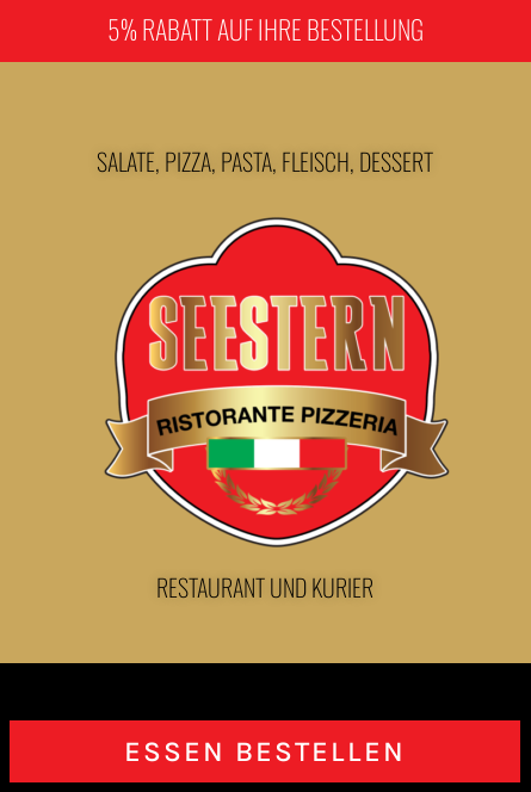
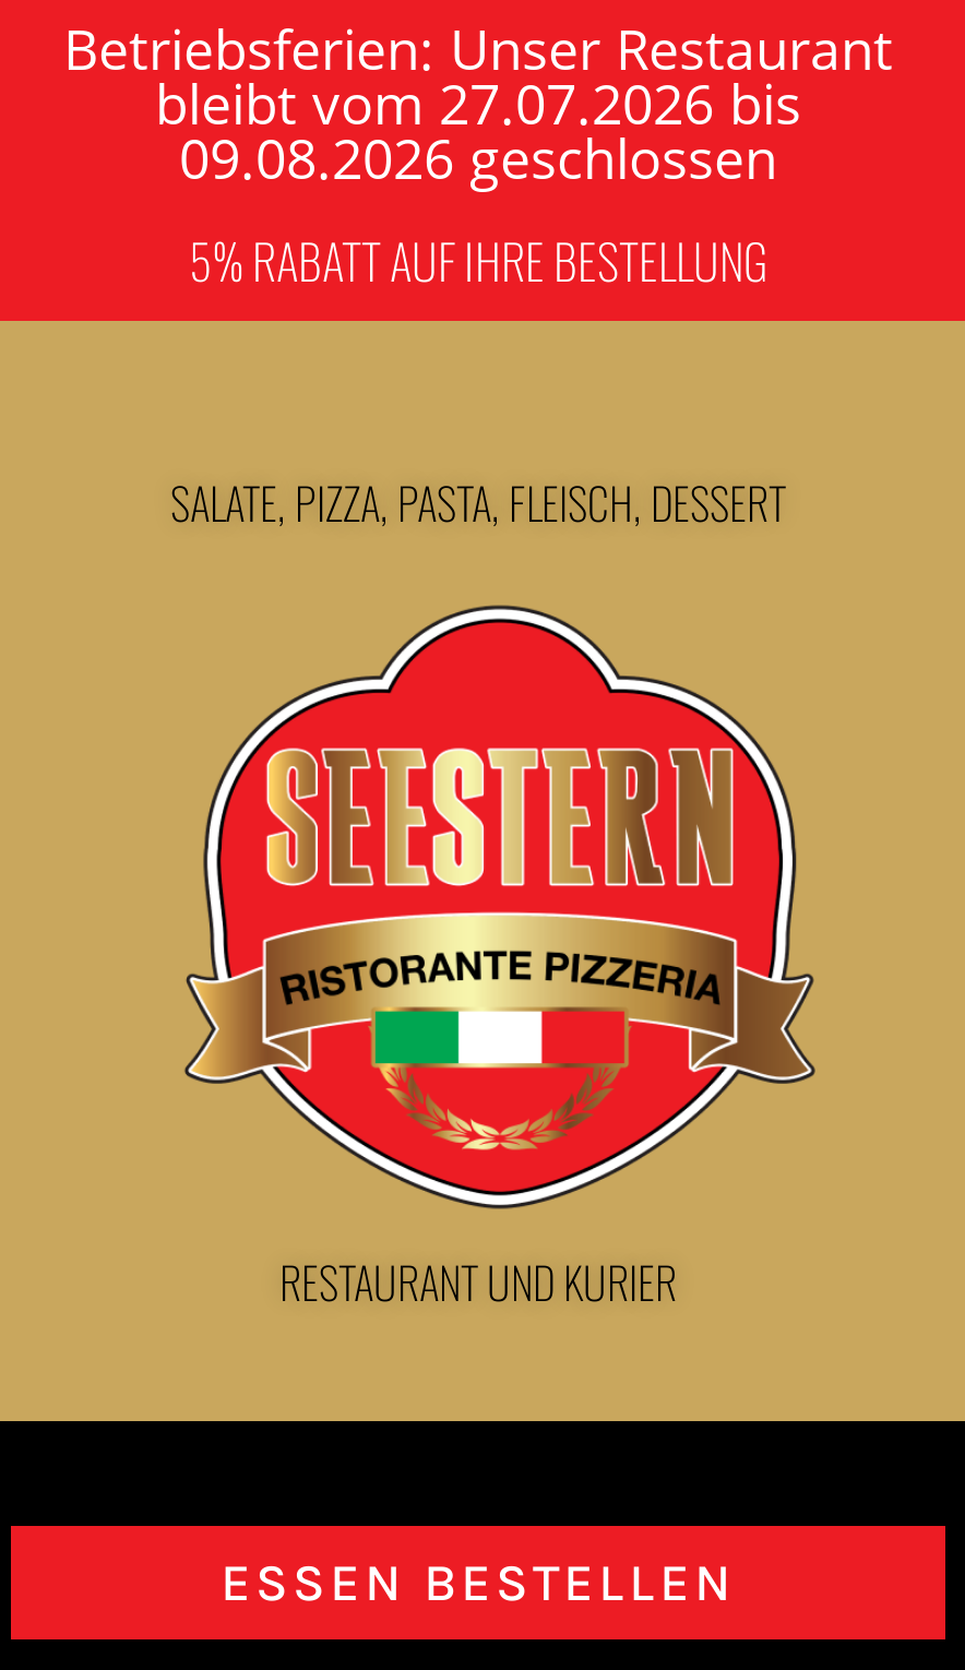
none -> [63,11,893,194] Betriebsferien: Unser Restaurant | bleibt vom 27.07.2026 bis | 09.08.2026 geschlossen

